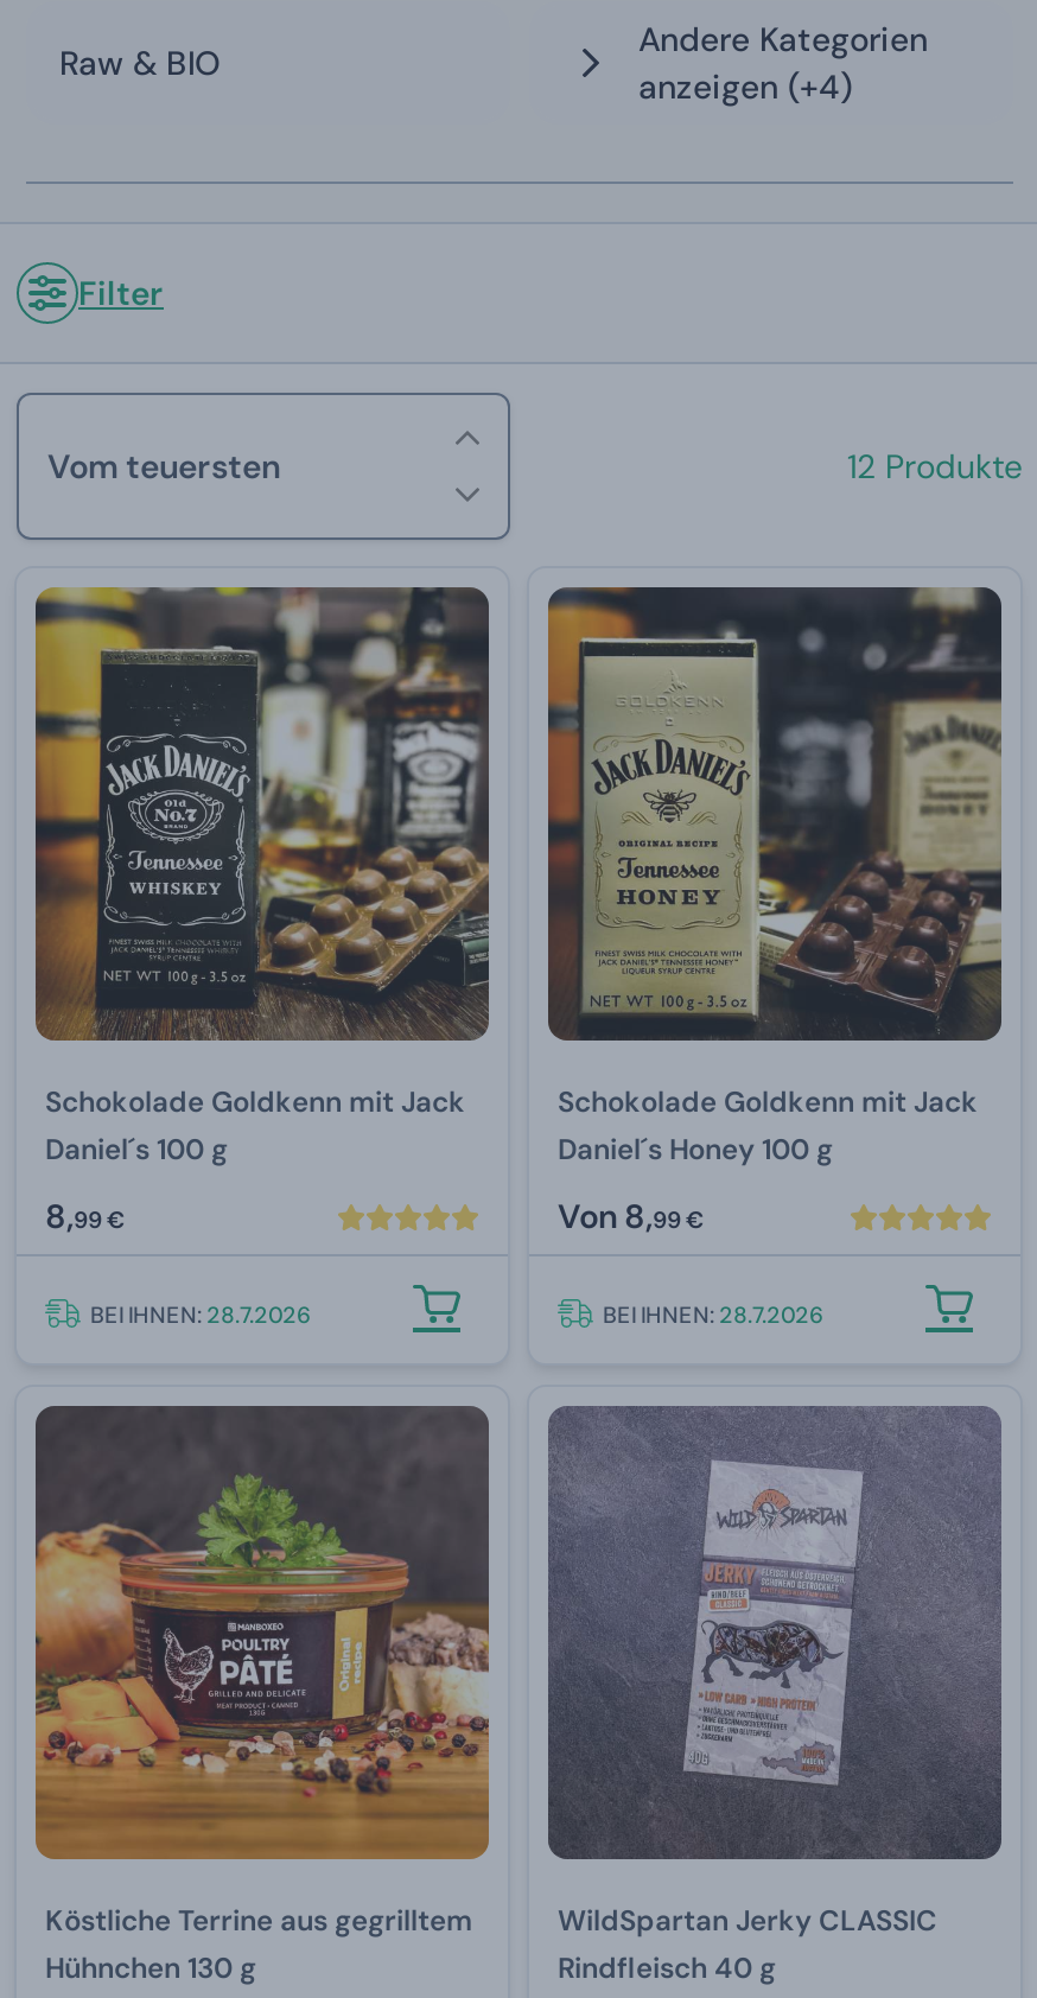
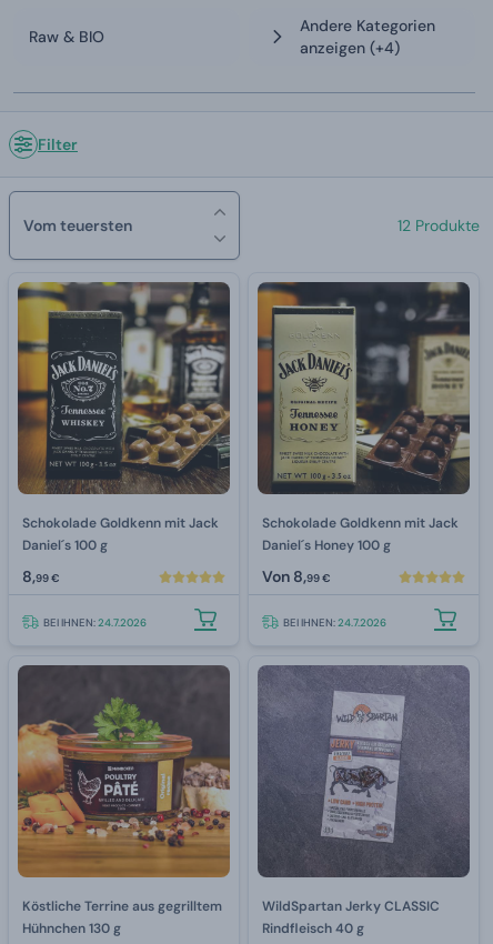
[90,1298,311,1329] BEI IHNEN: 28.7.2026 -> [43,615,147,629] BEI IHNEN: 24.7.2026
[603,1298,823,1329] BEI IHNEN: 28.7.2026 -> [283,615,386,629] BEI IHNEN: 24.7.2026

